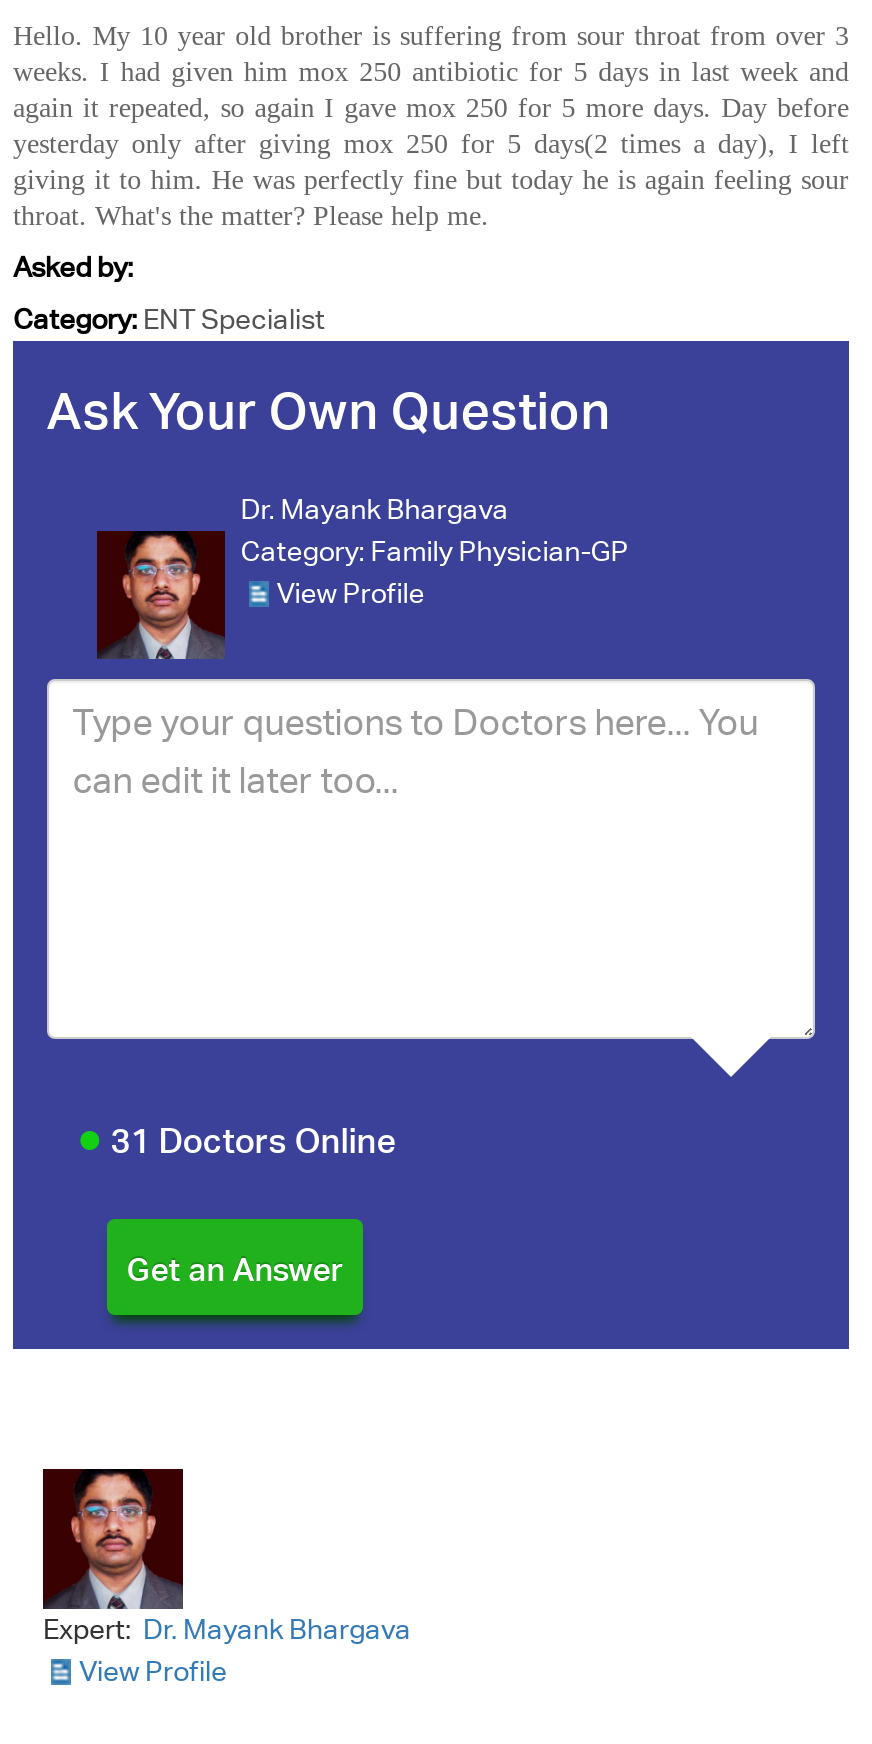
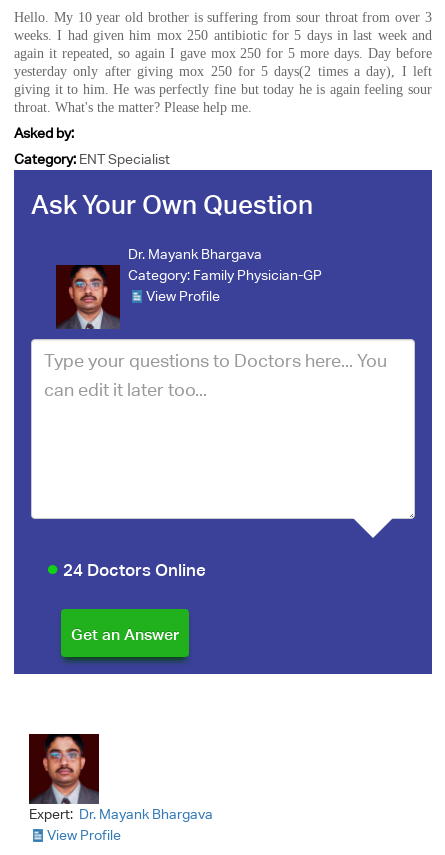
[103,1121,397,1161] 31 Doctors Online -> [59,560,206,580] 24 Doctors Online

